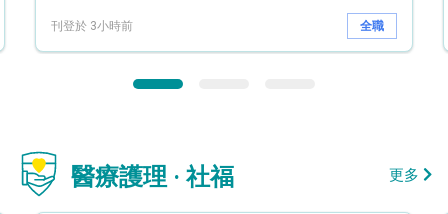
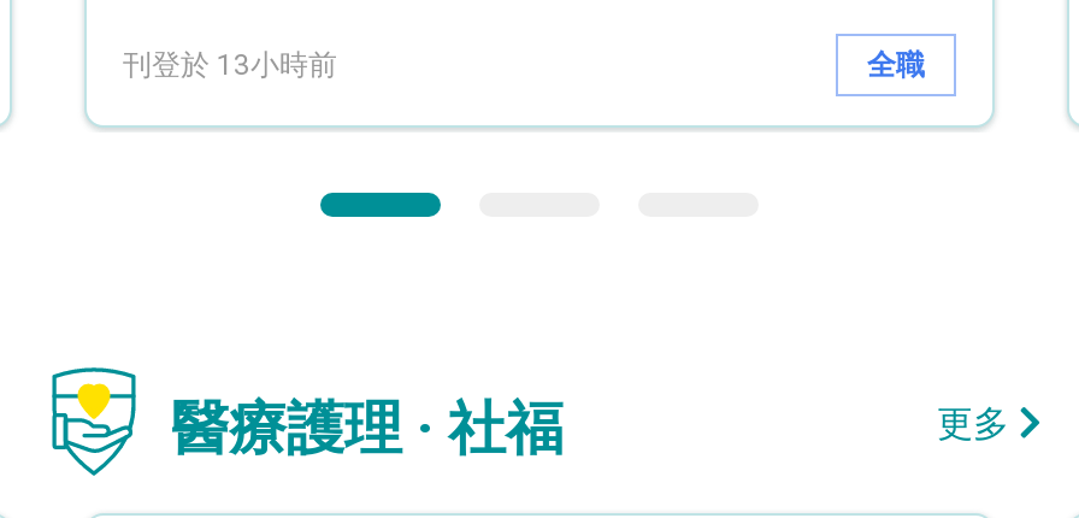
[51,18,133,32] 刊登於 3小時前 -> [123,47,337,81] 刊登於 13小時前

